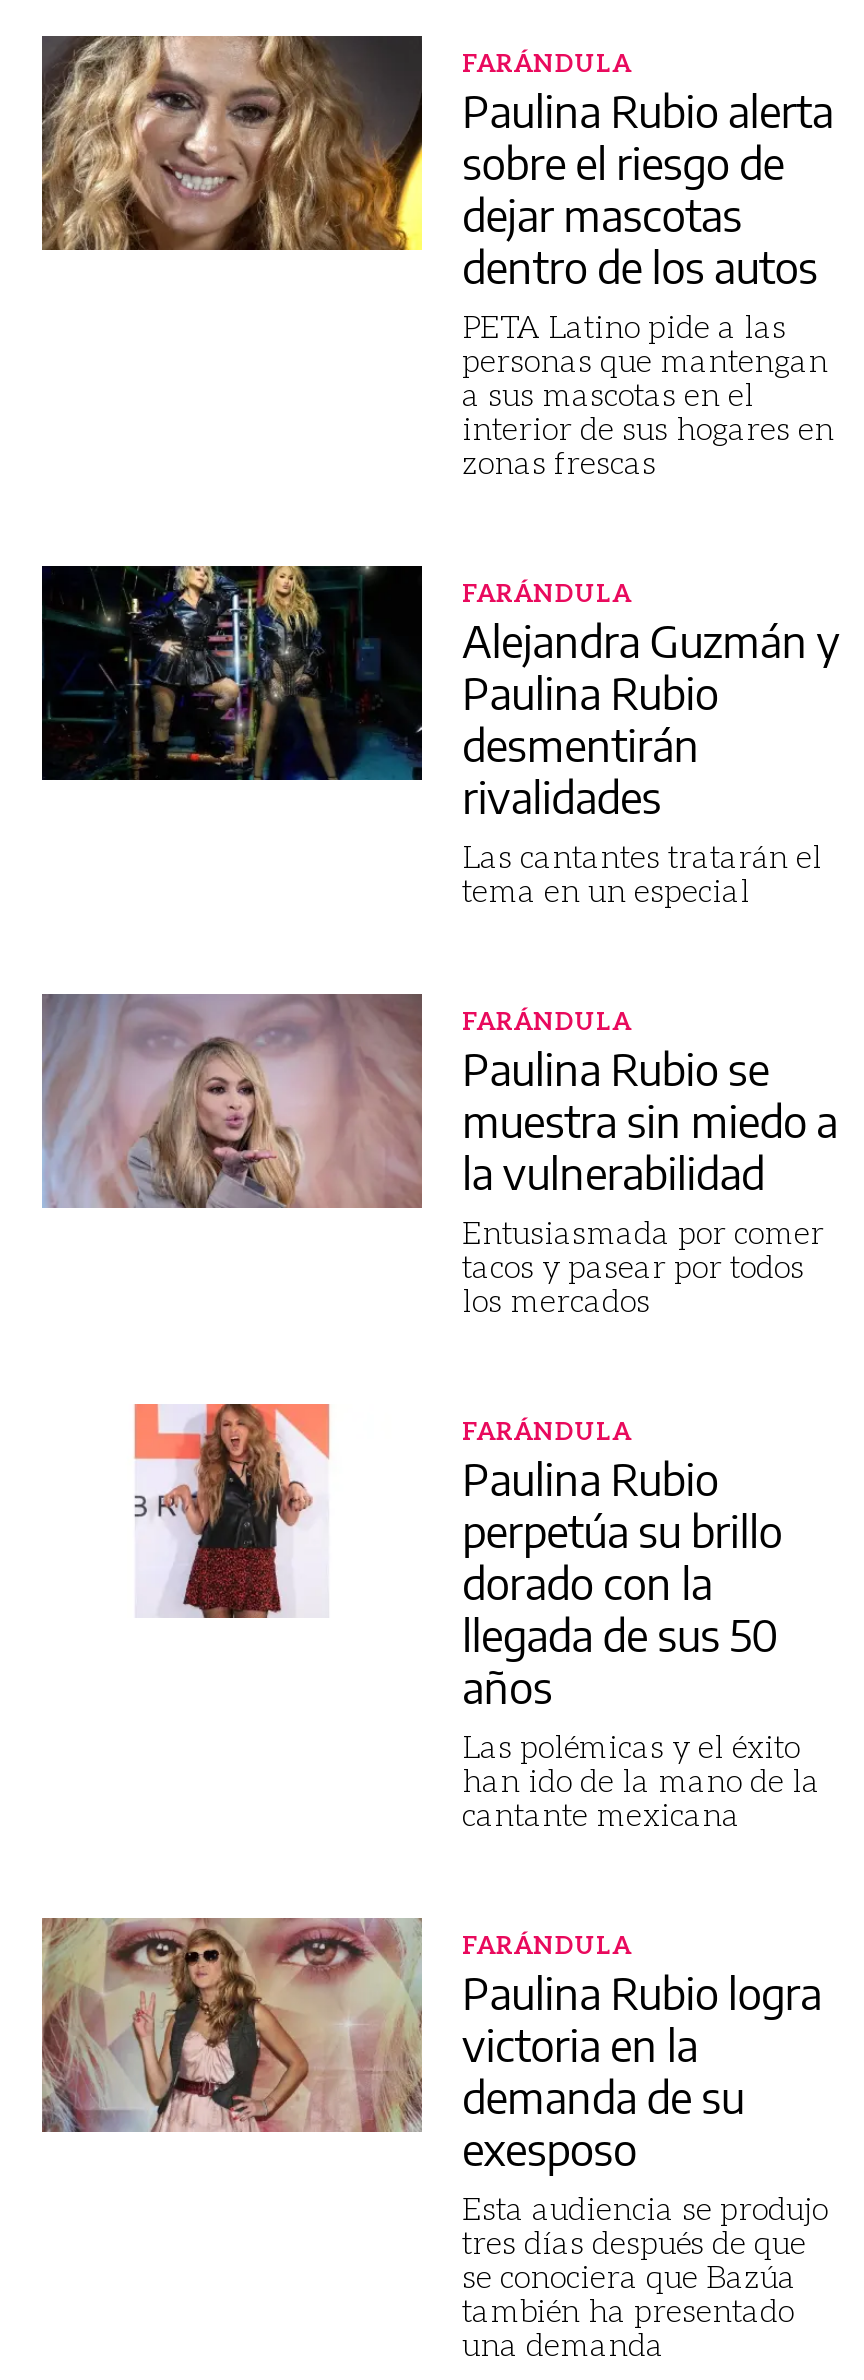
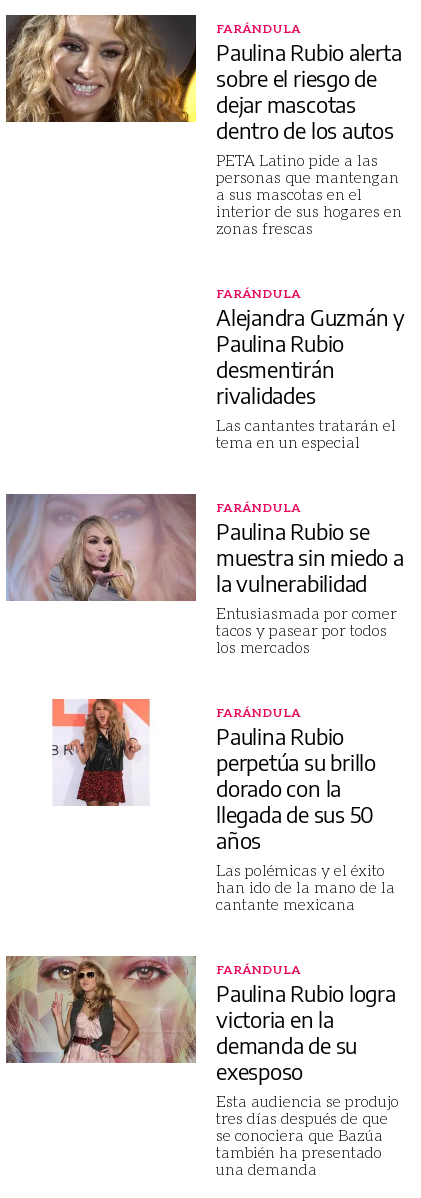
[40,564,424,782] [image] -> none

